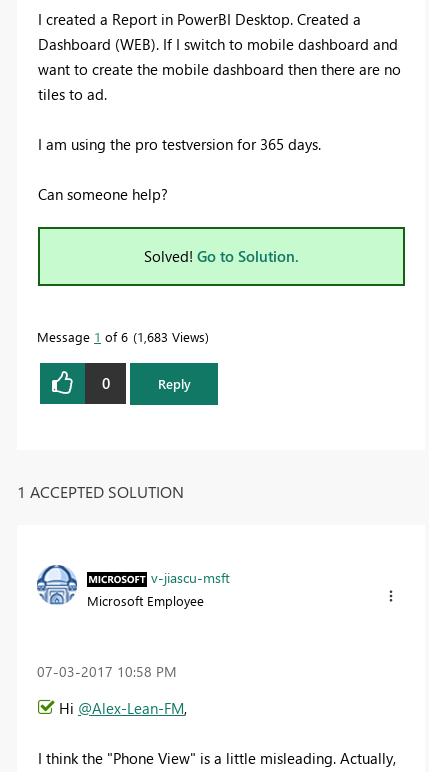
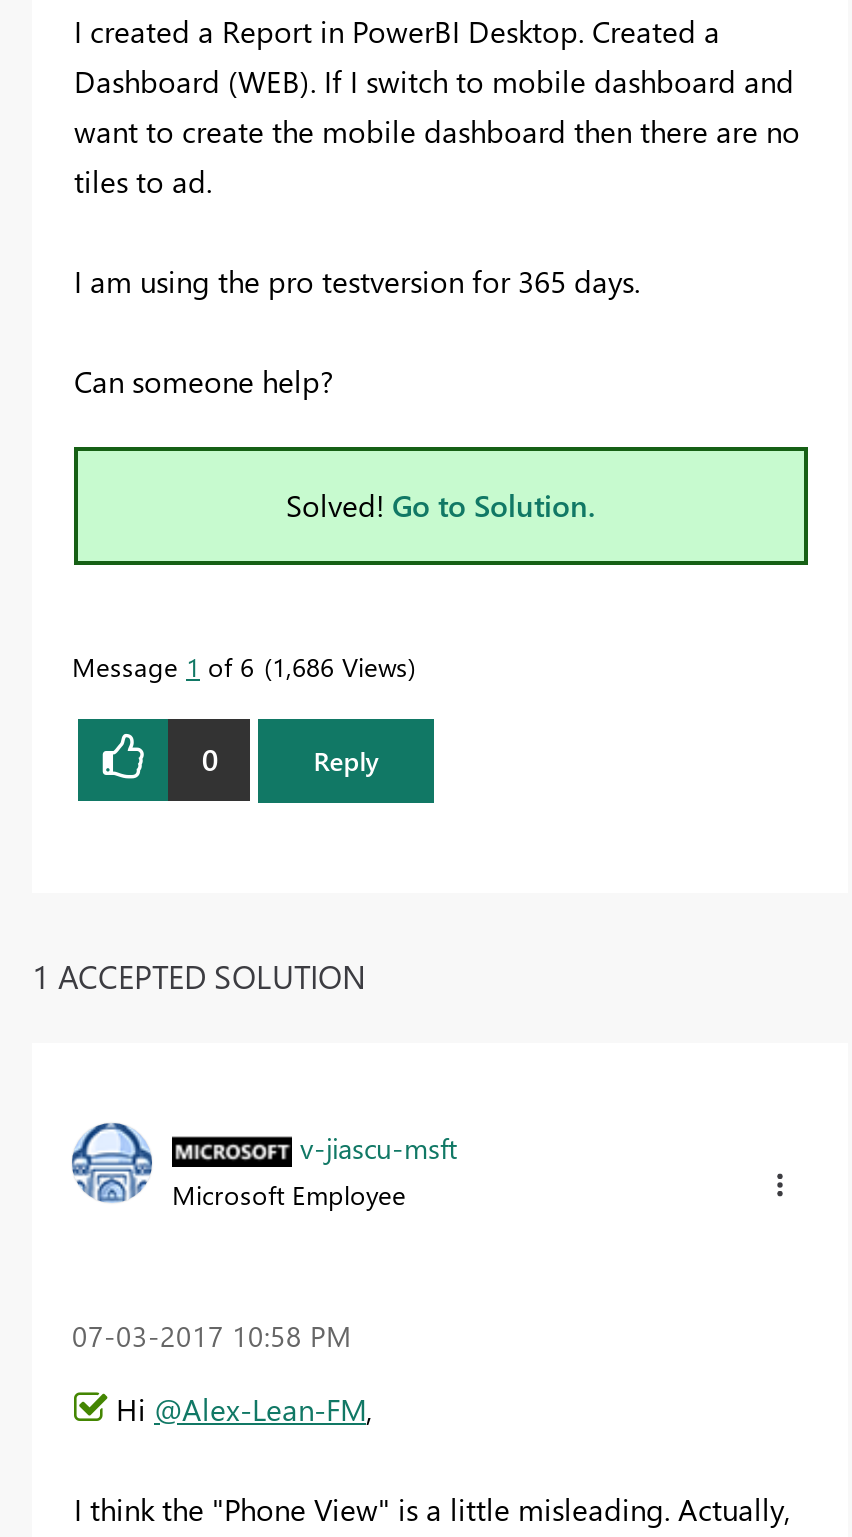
[37,328,205,345] Message 1 of 6 1,683 Views -> [72,648,408,682] Message 1 of 6 1,686 Views

